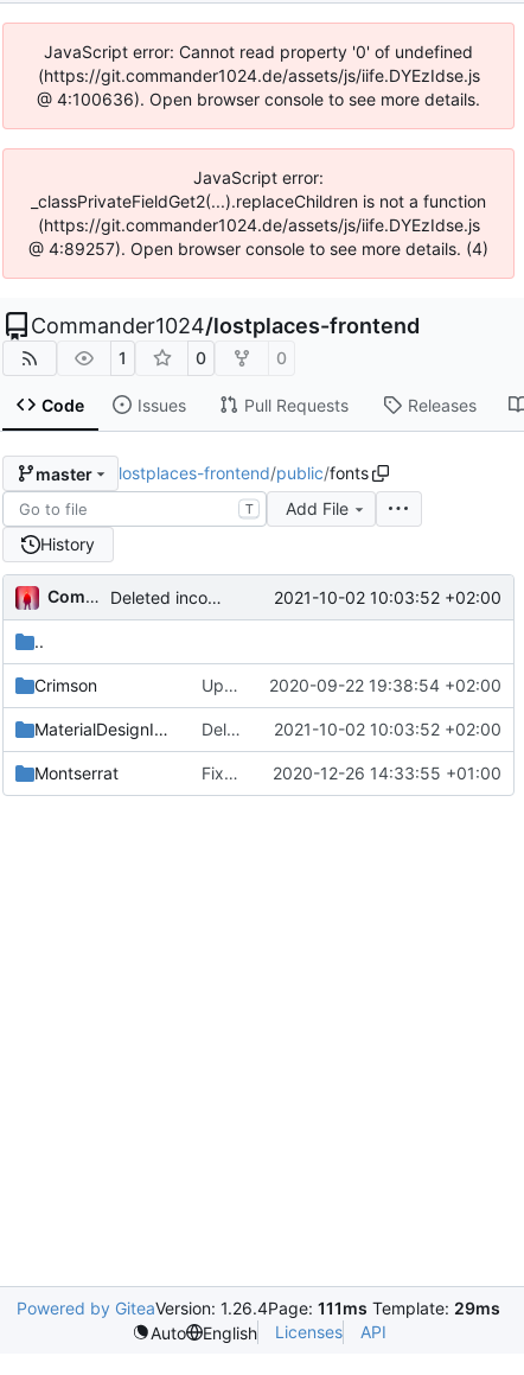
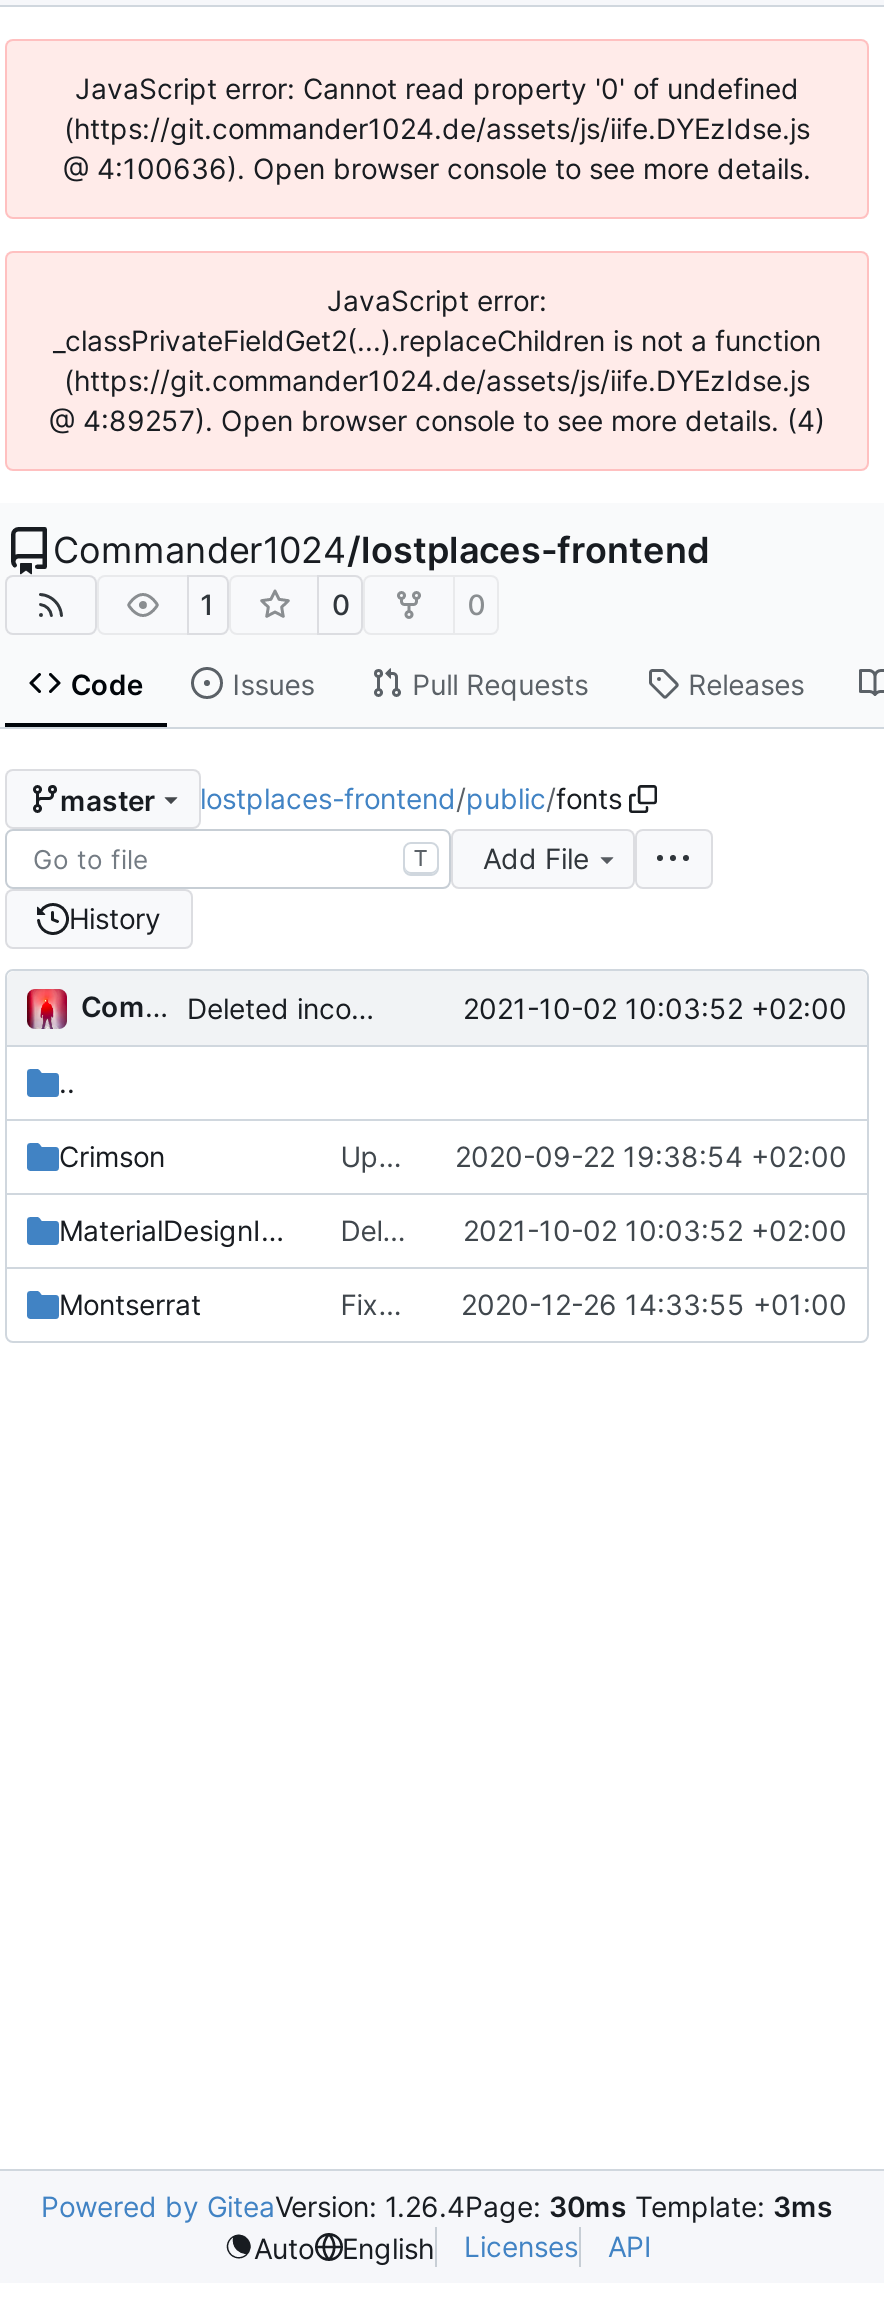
[17,1298,500,1318] Powered by GiteaVersion: 1.26.4Page: 111ms Template: 29ms -> [41,2189,833,2223] Powered by GiteaVersion: 1.26.4Page: 30ms Template: 3ms

